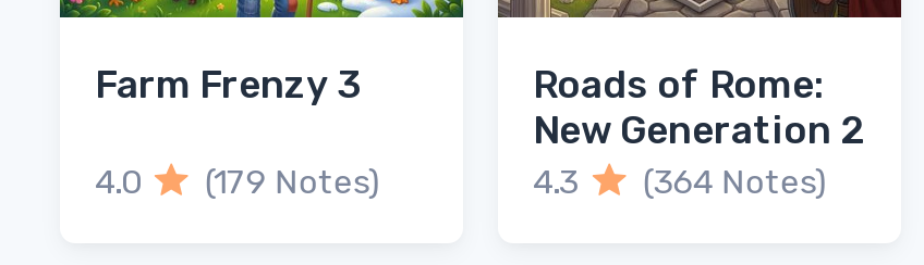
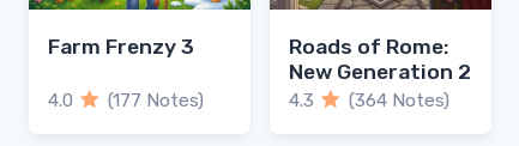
[95,164,379,203] 4.0 (179 Notes) -> [48,90,204,112] 4.0 (177 Notes)

